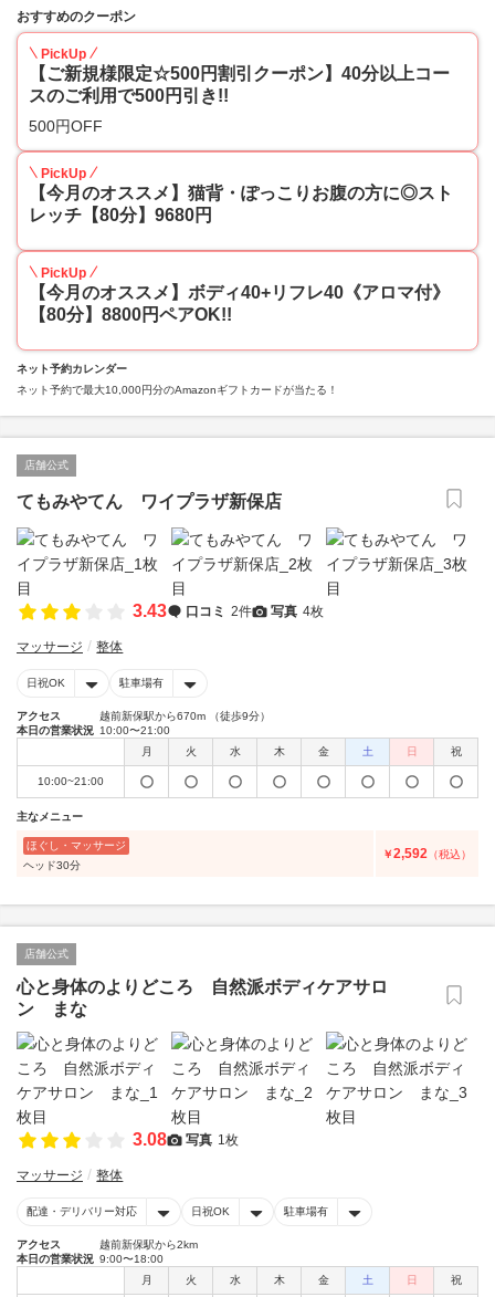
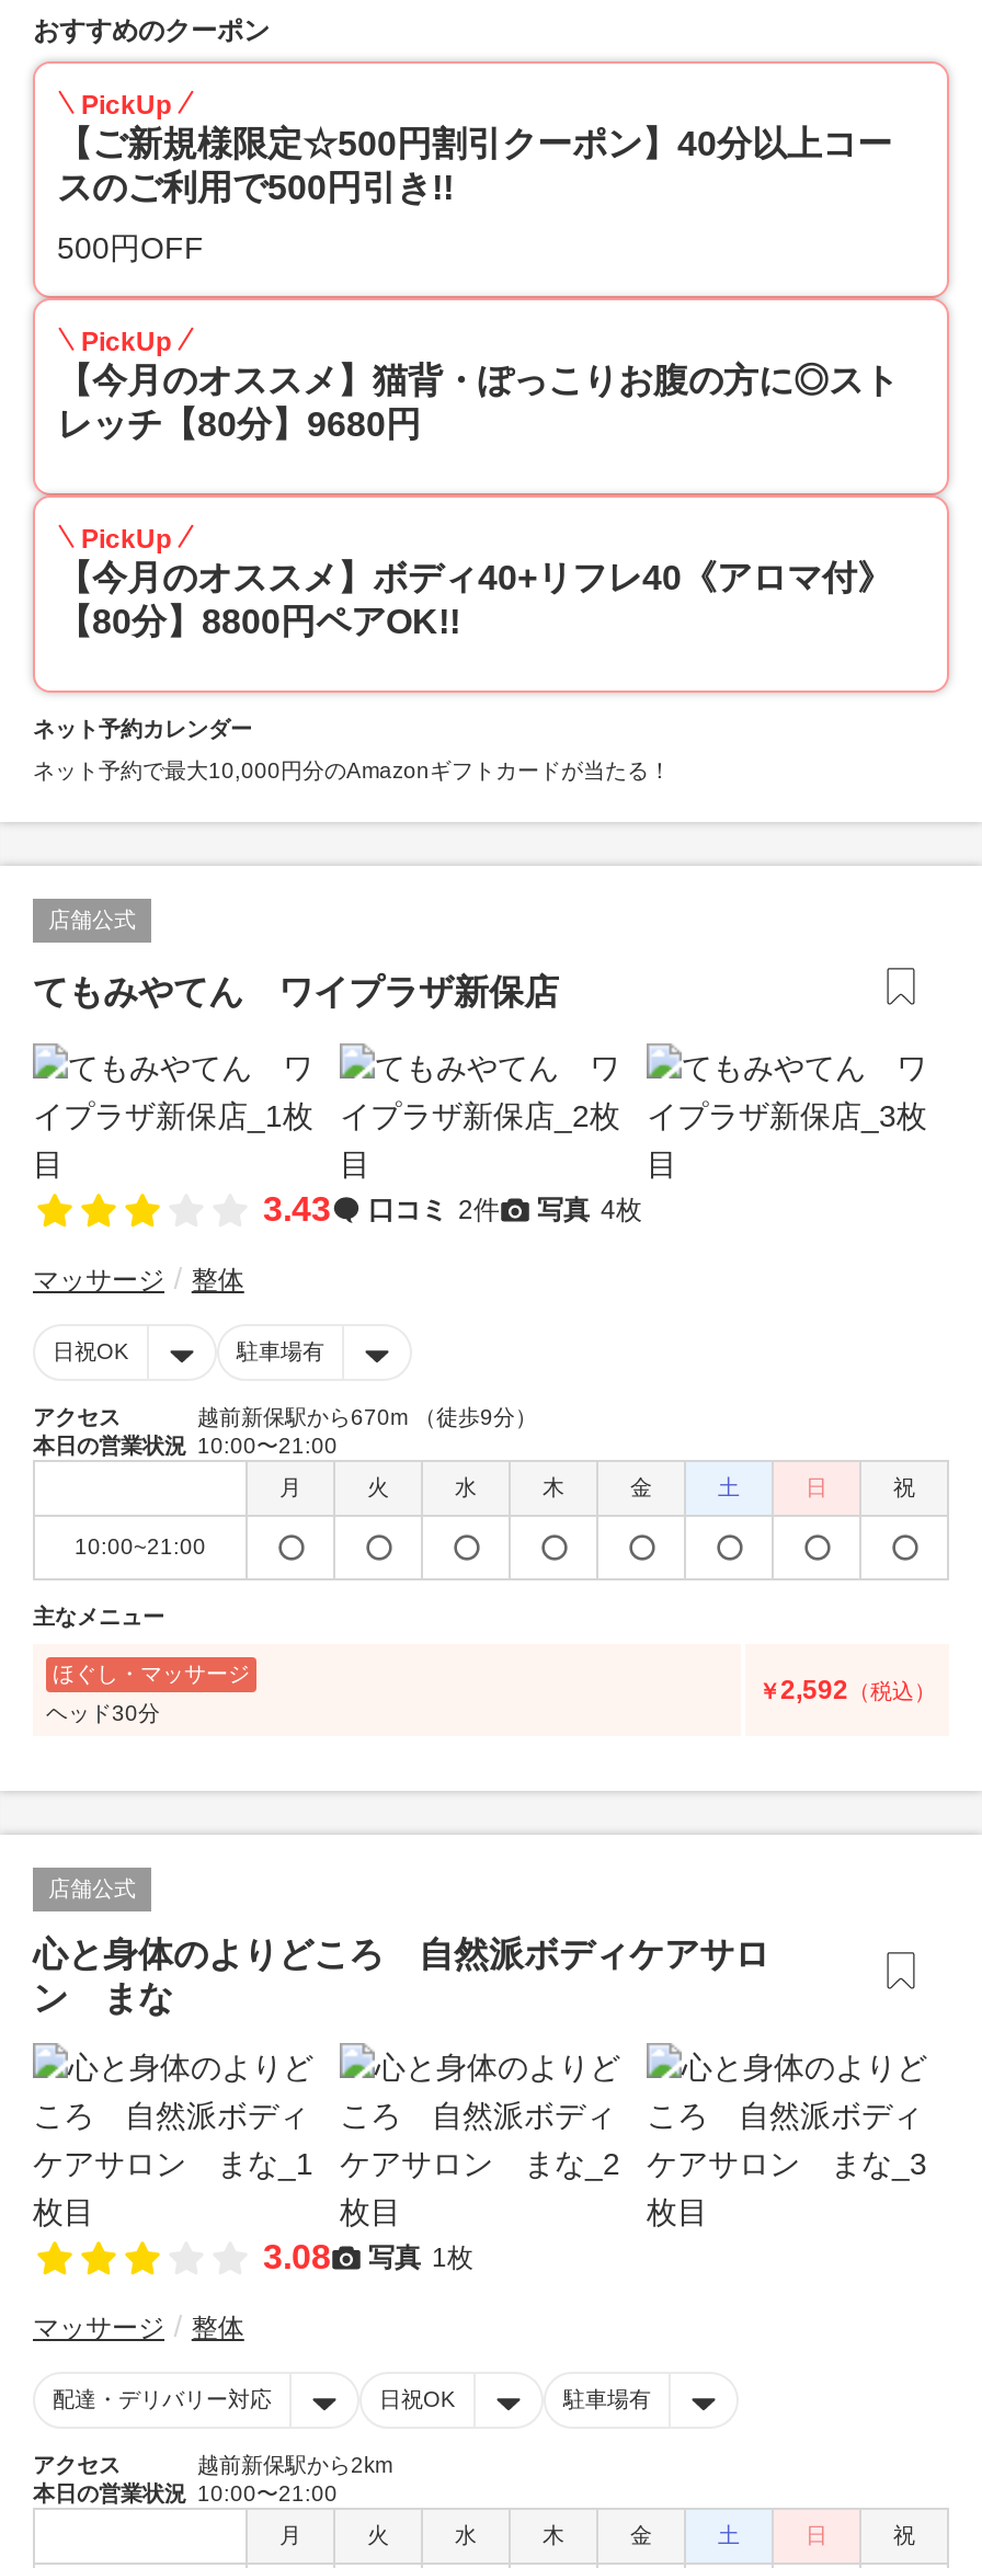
[17,1253,164,1265] 本日の営業状況 9:00〜18:00 -> [33,2481,338,2506] 本日の営業状況 10:00〜21:00

